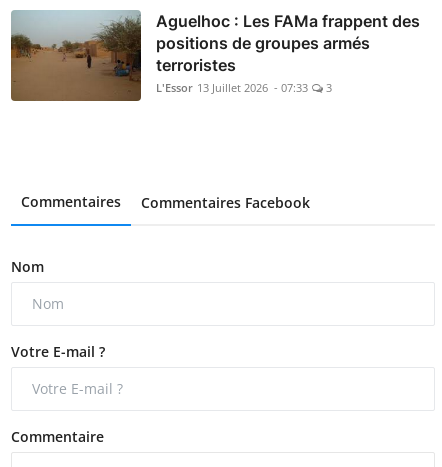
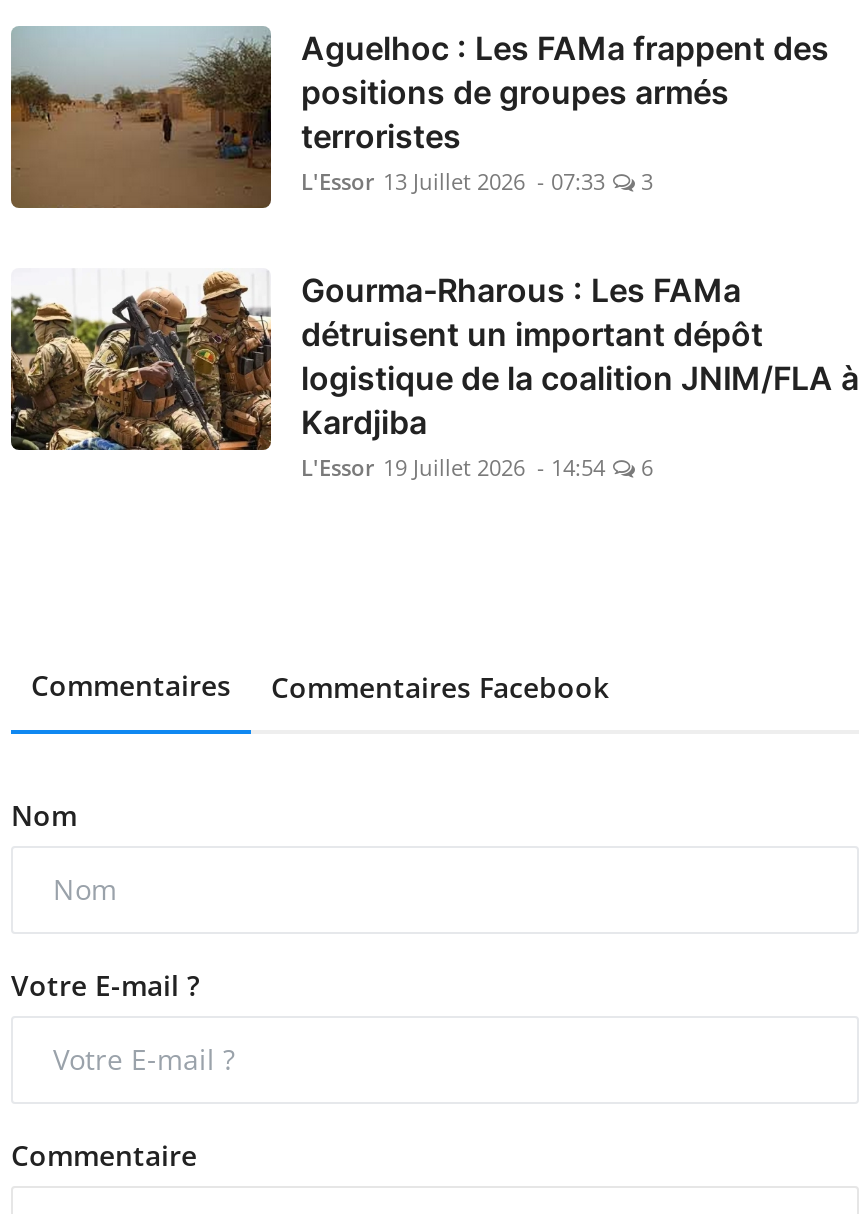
none -> [9,270,859,482] [image] | Gourma-Rharous : Les FAMa | détruisent un important dépôt | logistique de la coalition JNIM/FLA à | Kardjiba | L'Essor 19 Juillet 2026 - 14:54 | 6

